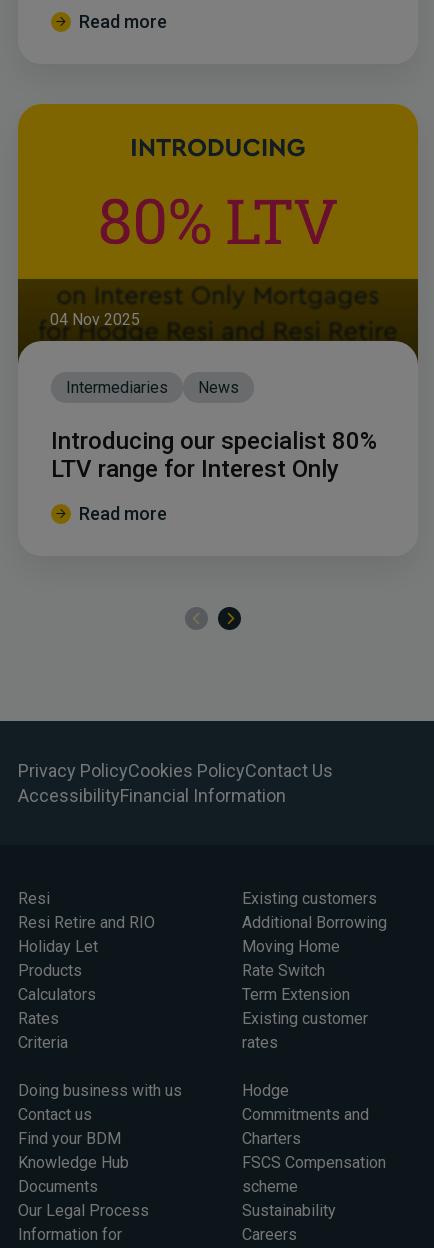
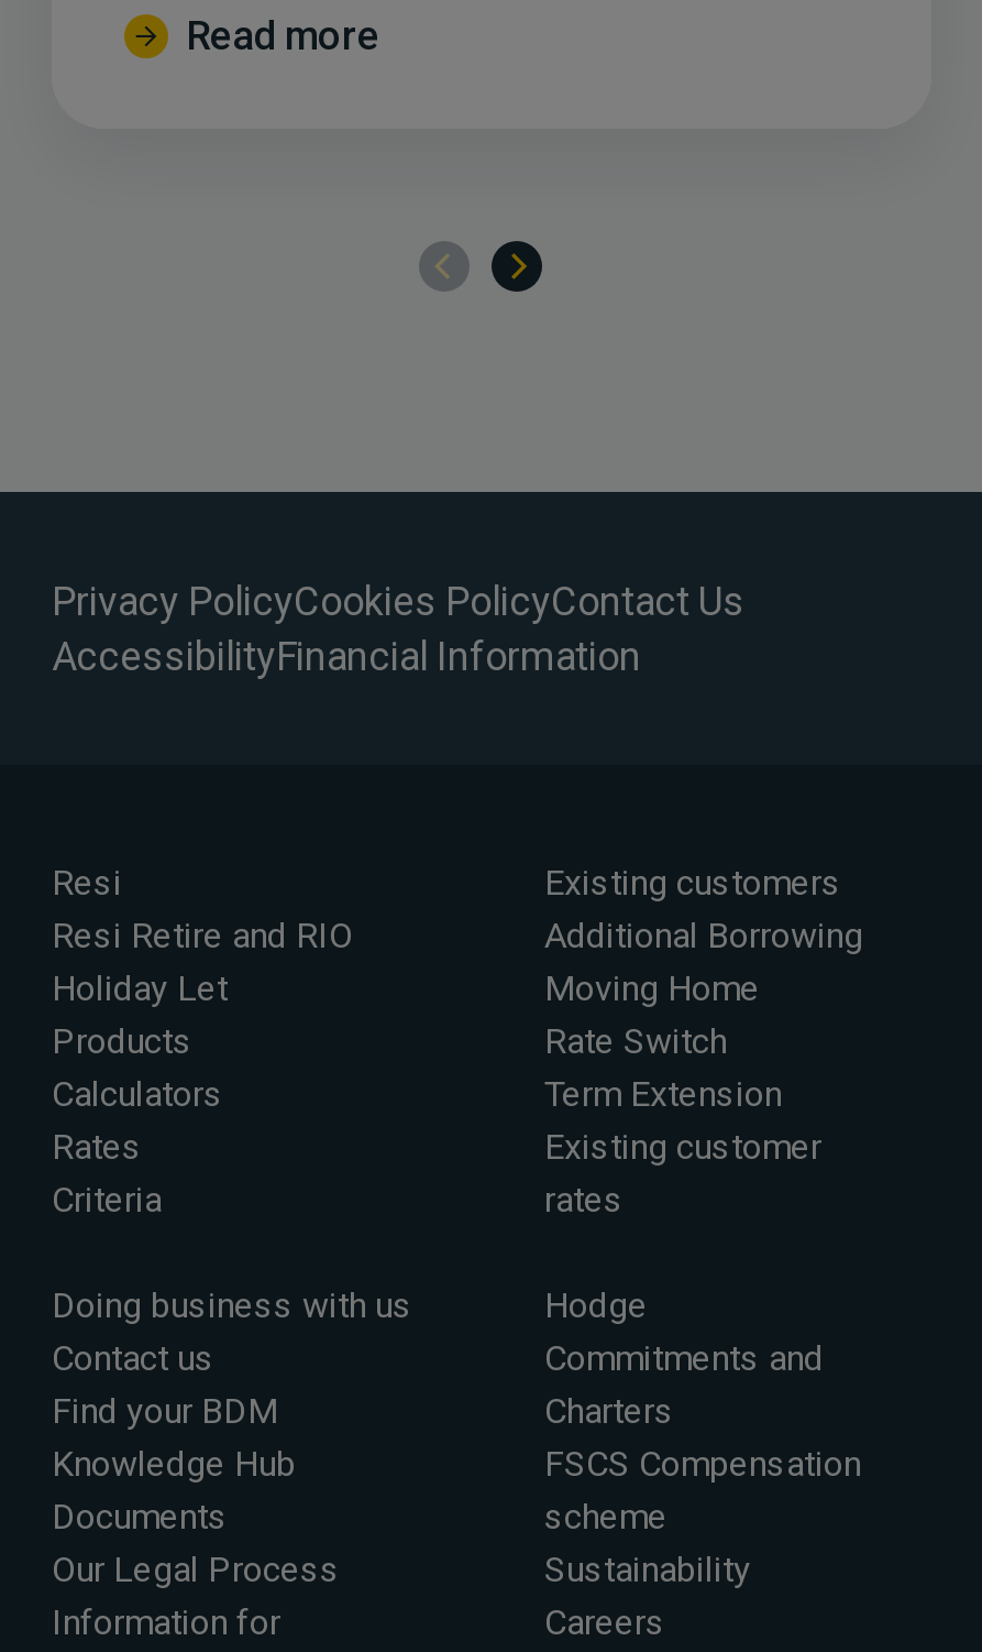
[17,103,419,362] [image] | 04 Nov 2025 -> none
[51,378,377,524] Intermediaries | News | Introducing our specialist 80% | LTV range for Interest Only | Read more -> none

